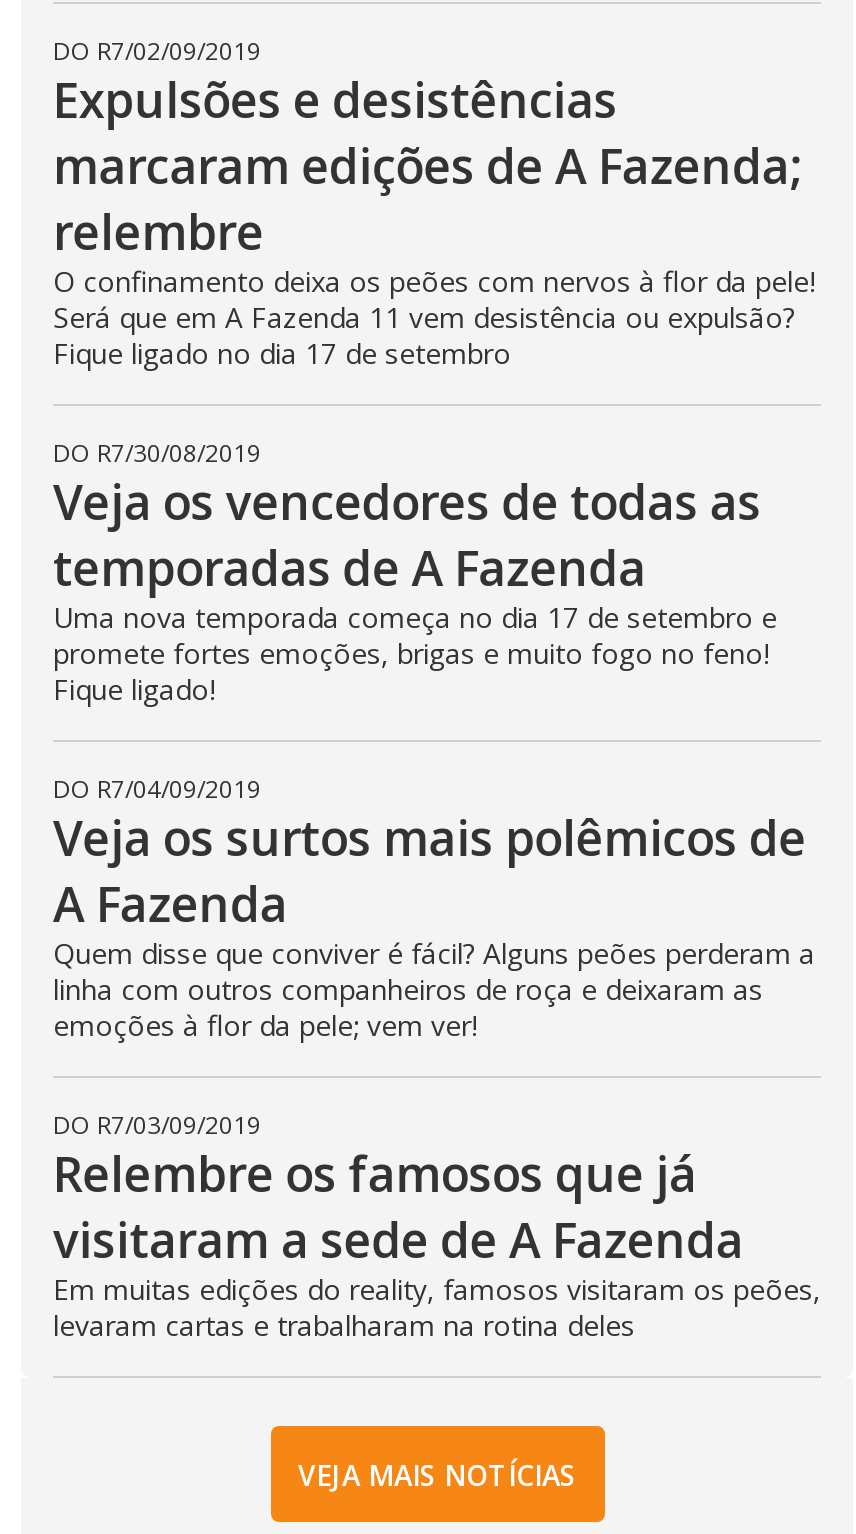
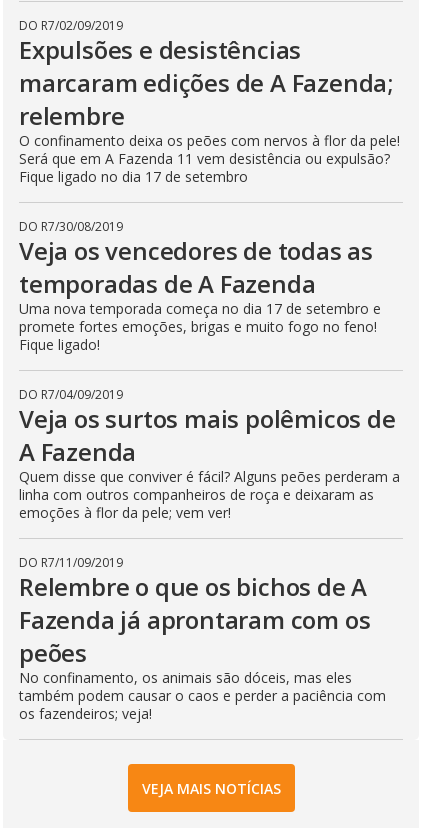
[53,1108,821,1344] DO R7/03/09/2019 | Relembre os famosos que já | visitaram a sede de A Fazenda | Em muitas edições do reality, famosos visitaram os peões, | levaram cartas e trabalharam na rotina deles -> [19,554,386,723] DO R7/ 11/09/2019 | Relembre o que os bichos de A | Fazenda já aprontaram com os | peões | No confinamento, os animais são dóceis, mas eles | também podem causar o caos e perder a paciência com | os fazendeiros; veja!

